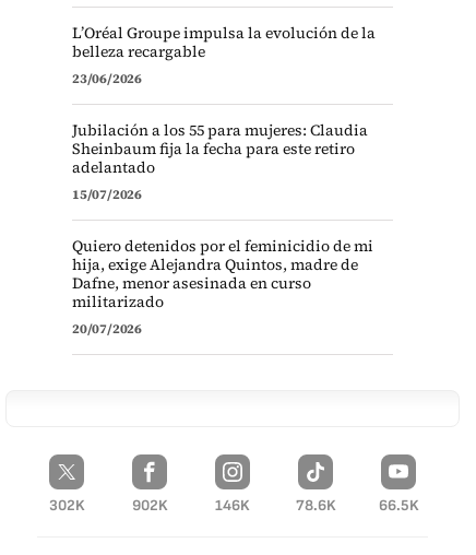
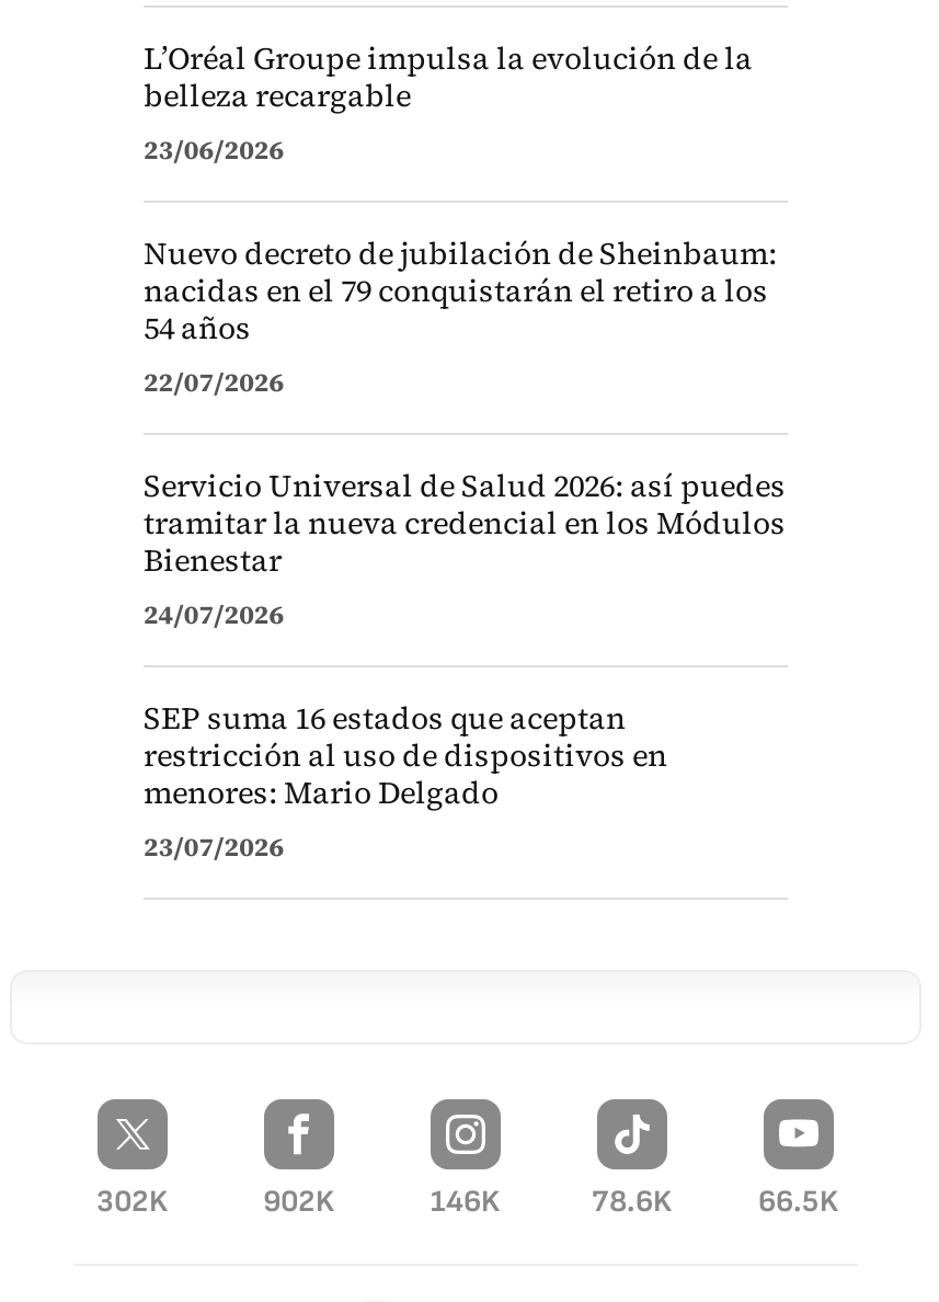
[72,119,373,338] Jubilación a los 55 para mujeres: Claudia | Sheinbaum fija la fecha para este retiro | adelantado | 15/07/2026 | Quiero detenidos por el feminicidio de mi | hija, exige Alejandra Quintos, madre de | Dafne, menor asesinada en curso | militarizado | 20/07/2026 -> [144,232,786,866] Nuevo decreto de jubilación de Sheinbaum: | nacidas en el 79 conquistarán el retiro a los | 54 años | 22/07/2026 | Servicio Universal de Salud 2026: así puedes | tramitar la nueva credencial en los Módulos | Bienestar | 24/07/2026 | SEP suma 16 estados que aceptan | restricción al uso de dispositivos en | menores: Mario Delgado | 23/07/2026

